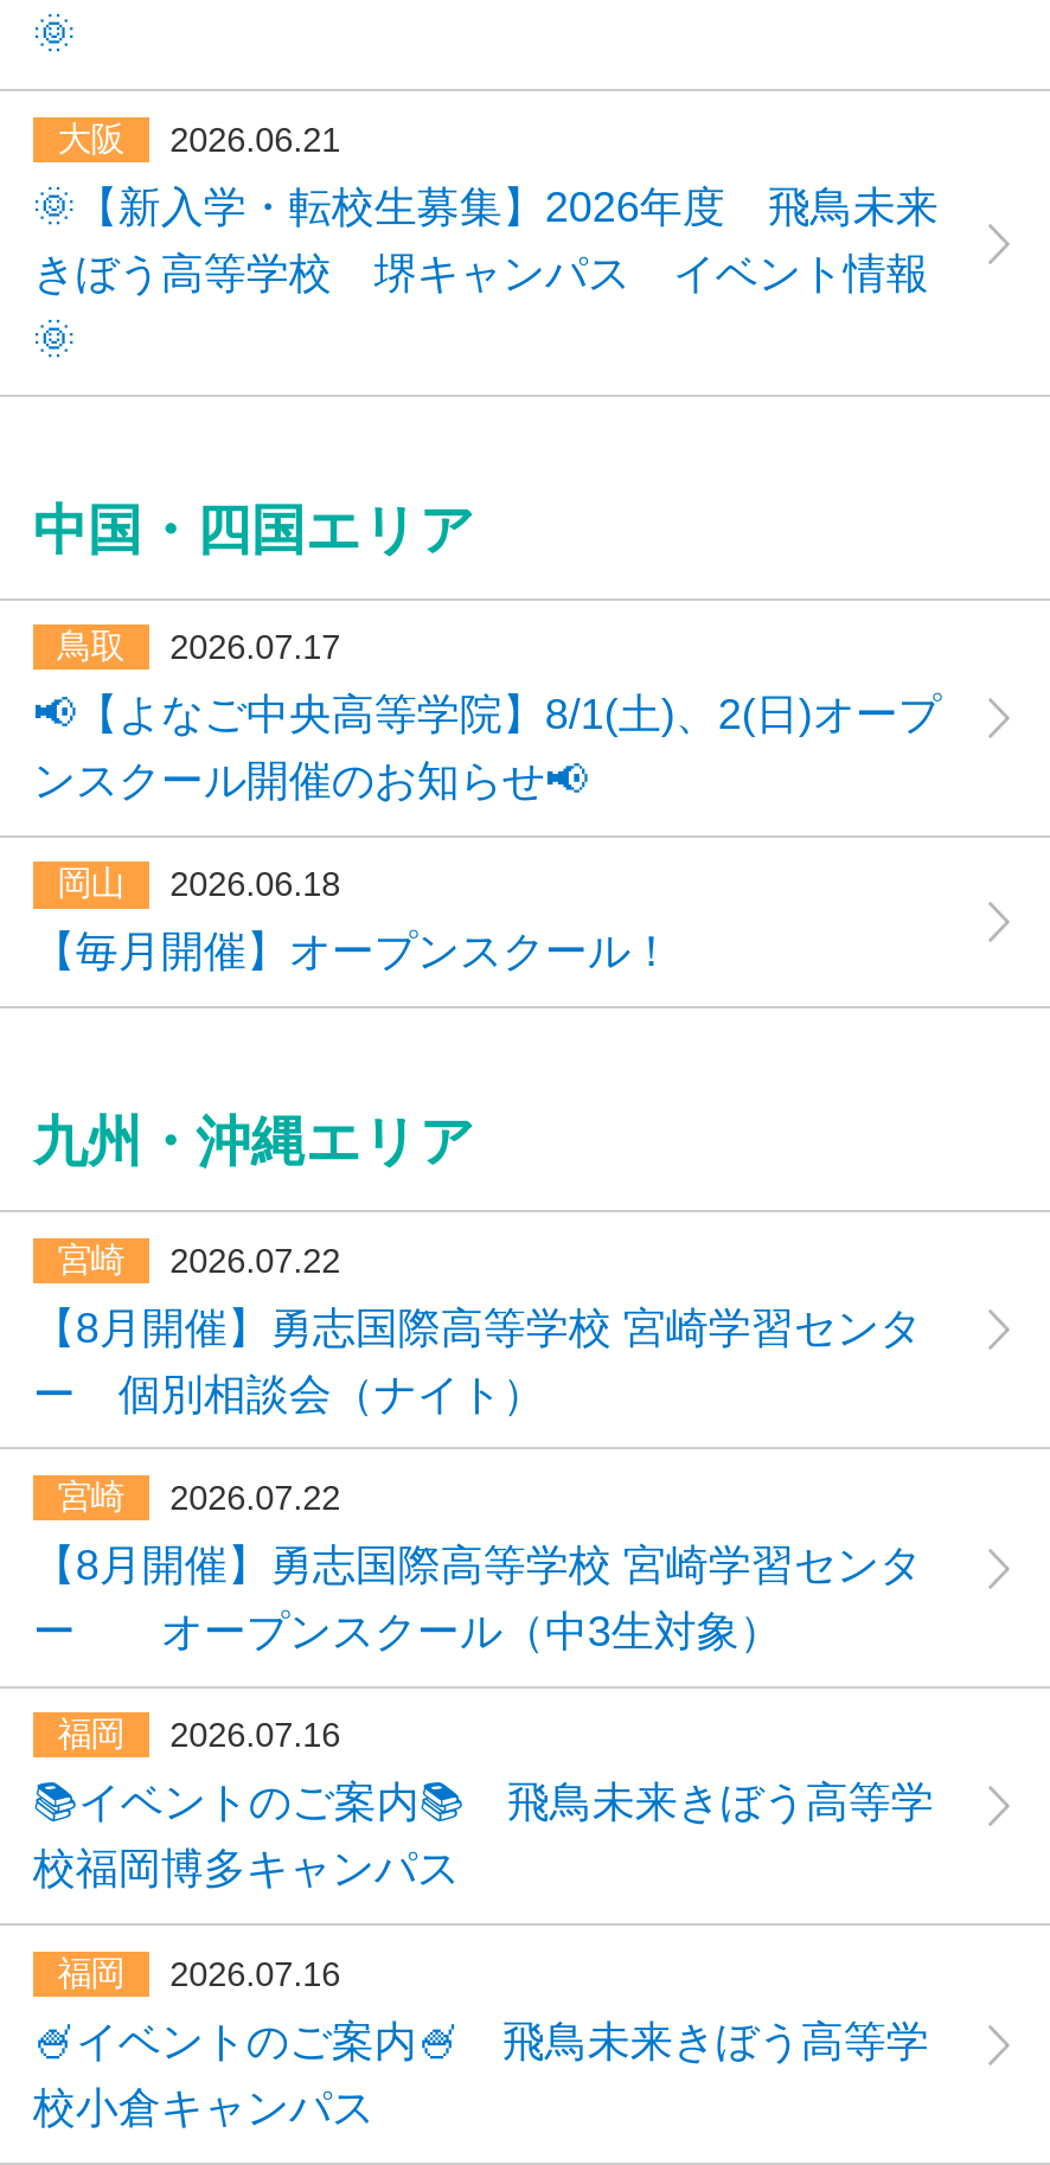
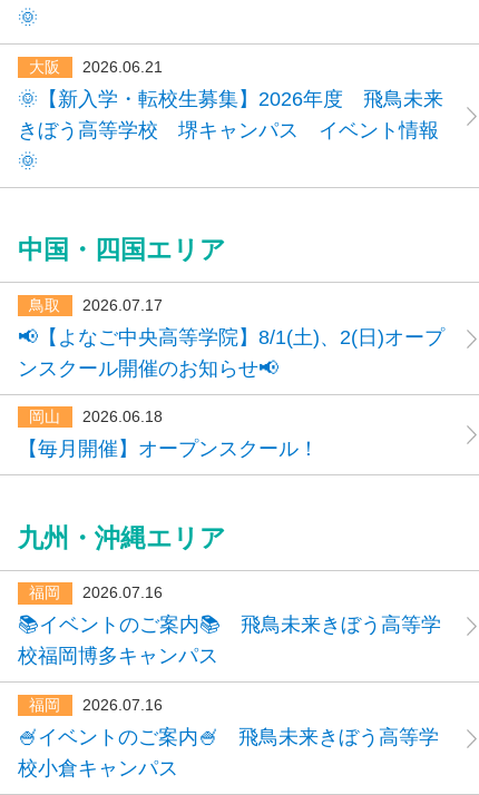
[33,1239,922,1655] 宮崎 | 2026.07.22 | 【8月開催】勇志国際高等学校 宮崎学習センタ | ー 個別相談会（ナイト） | 宮崎 | 2026.07.22 | 【8月開催】勇志国際高等学校 宮崎学習センタ | ー オープンスクール（中3生対象） -> none

